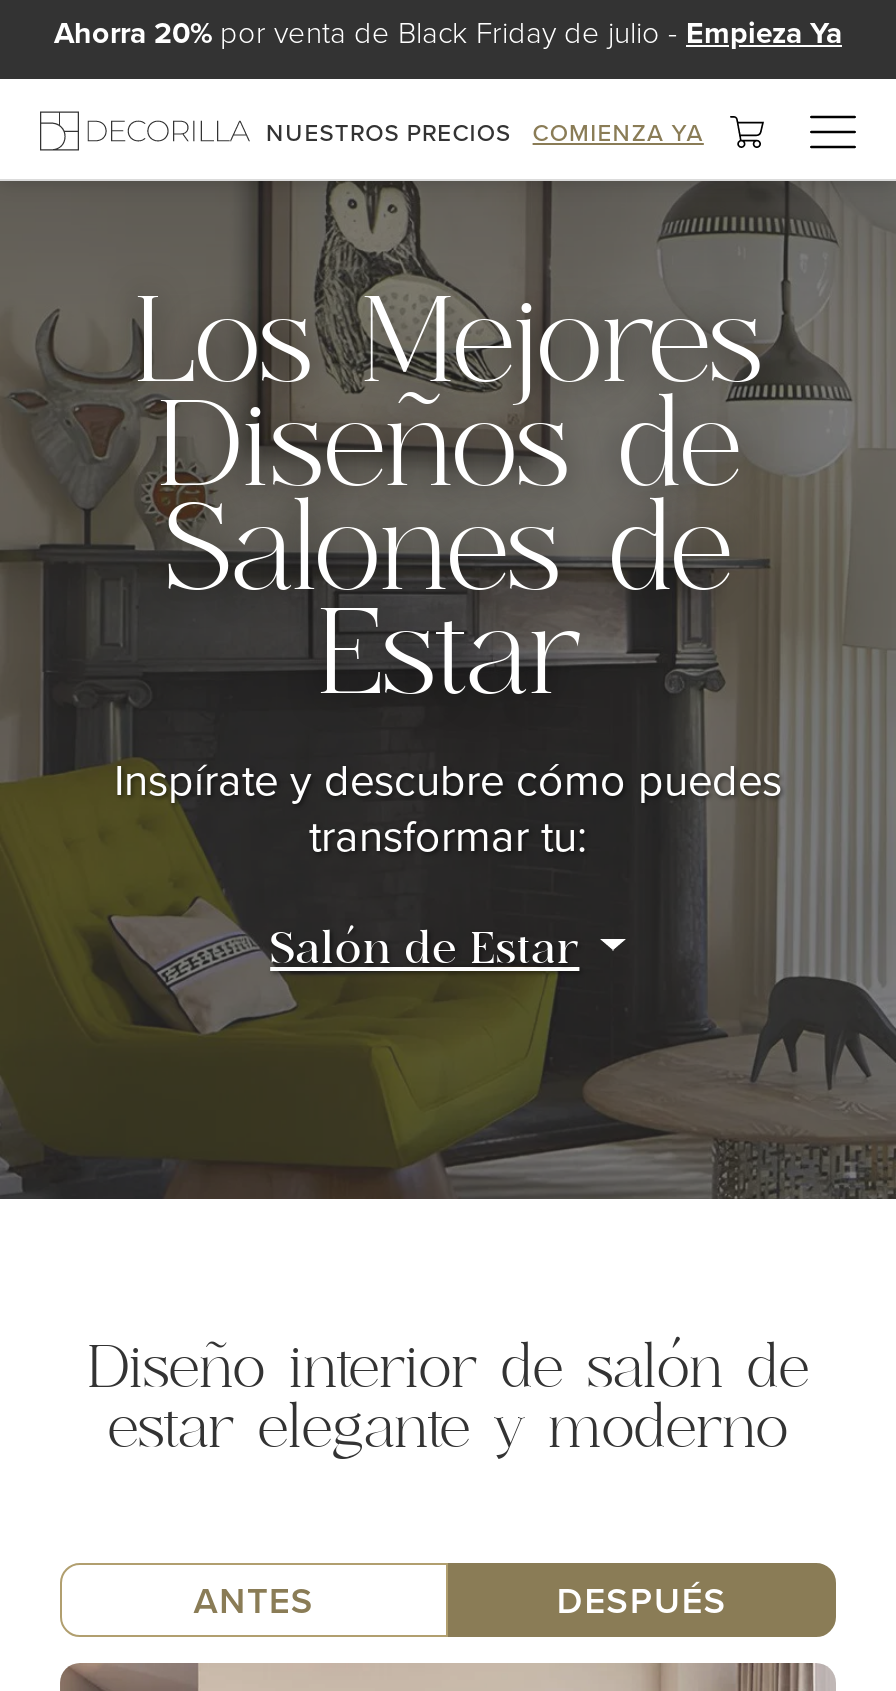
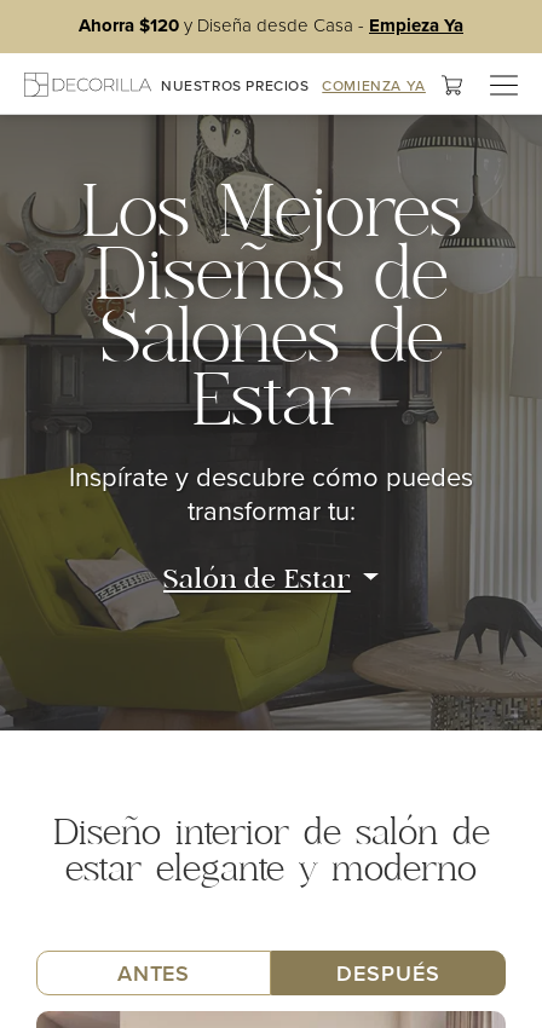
[54,10,842,54] Ahorra 20% por venta de Black Friday de julio - Empieza Ya -> [79,11,463,38] Ahorra $120 y Diseña desde Casa - Empieza Ya

